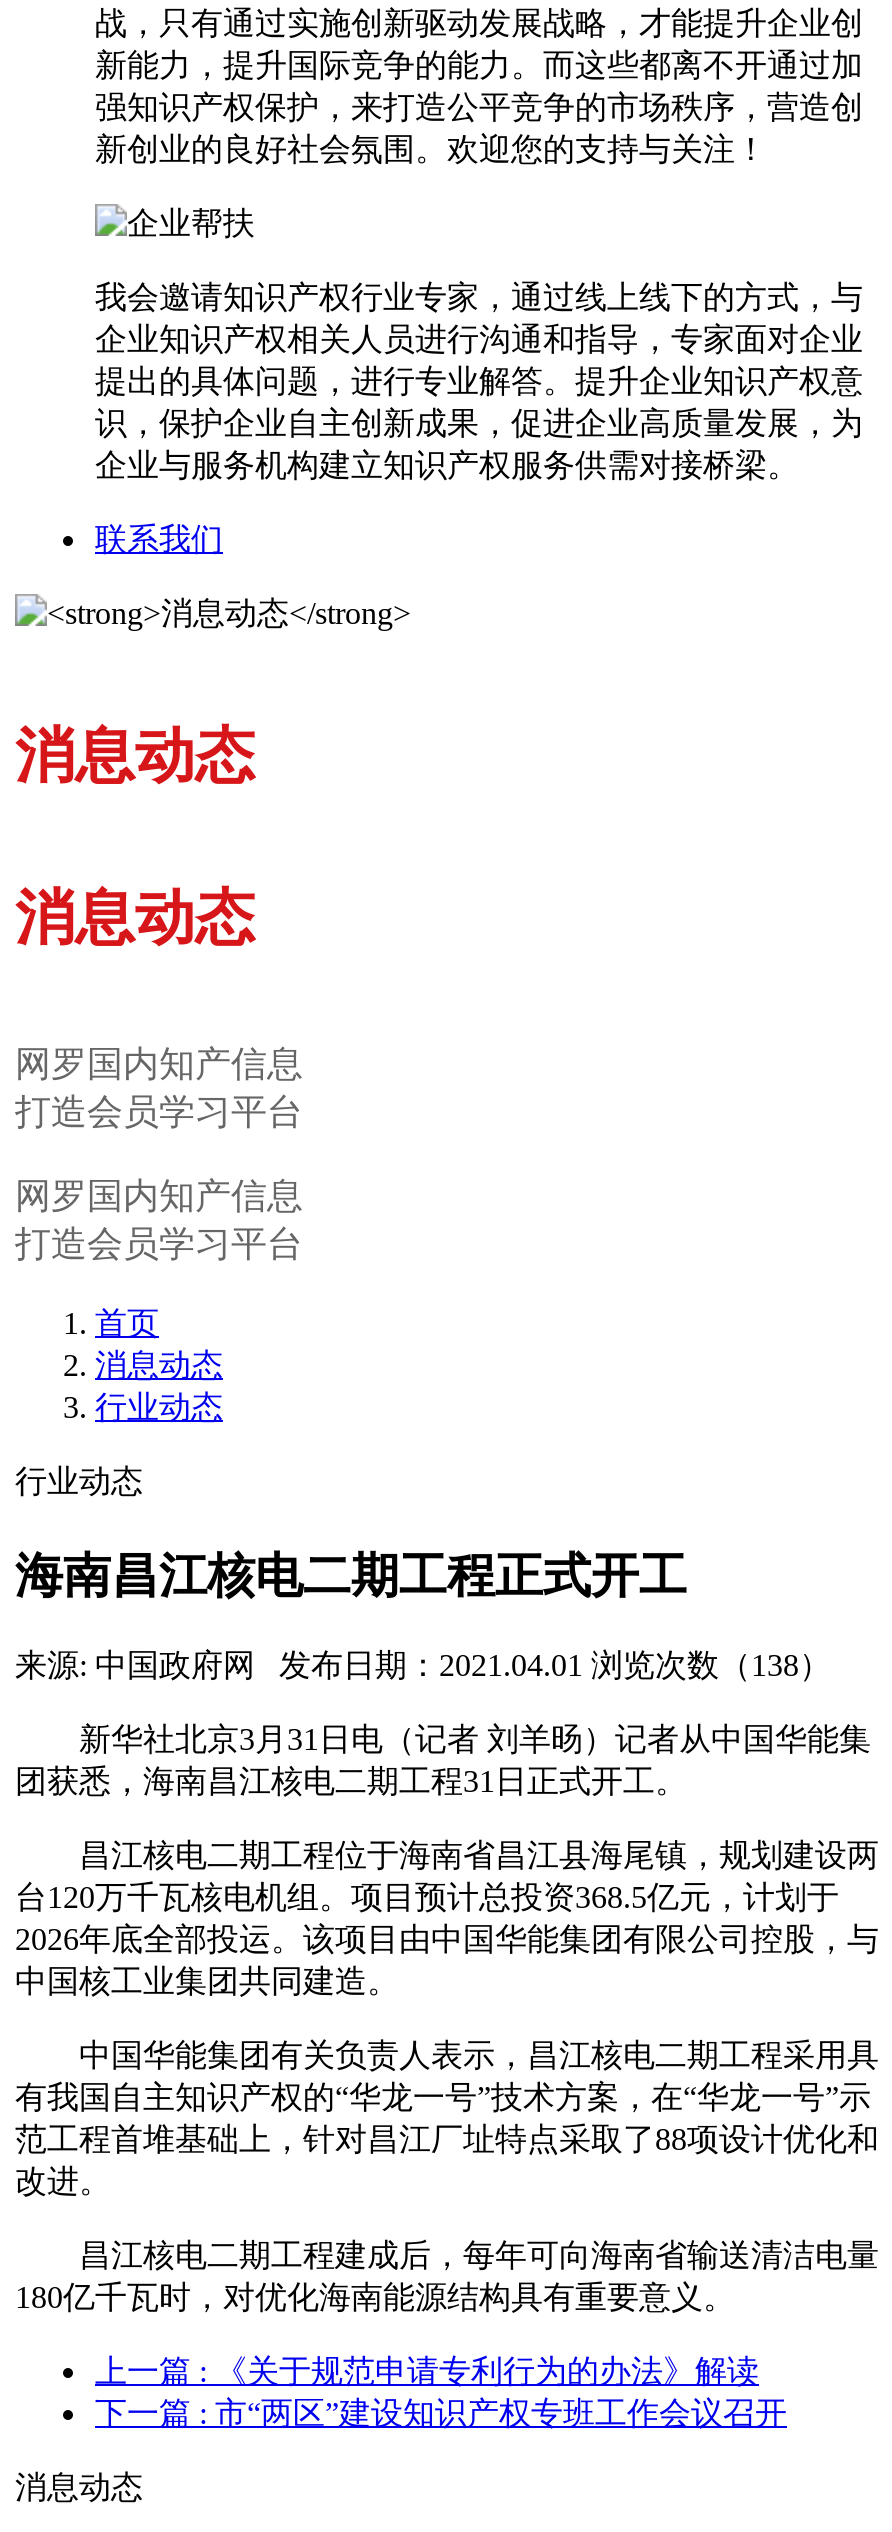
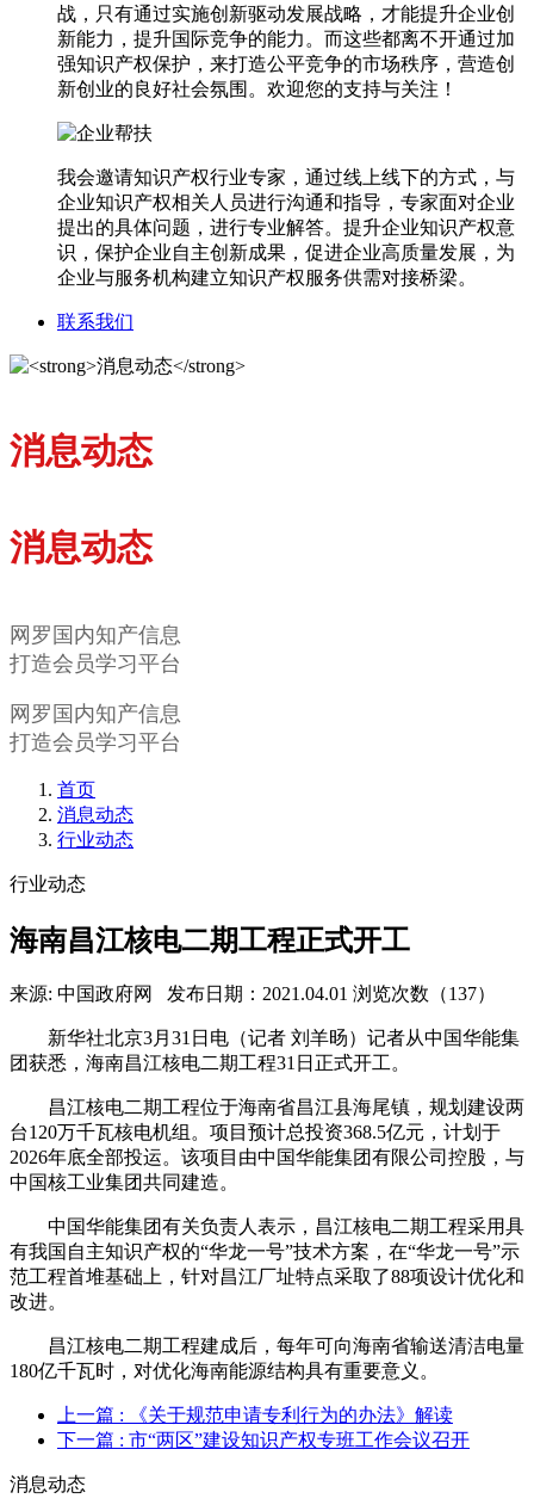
[279,1649,831,1683] 发布日期：2021.04.01 浏览次数（138） -> [167,984,496,1004] 发布日期：2021.04.01 浏览次数（137）

